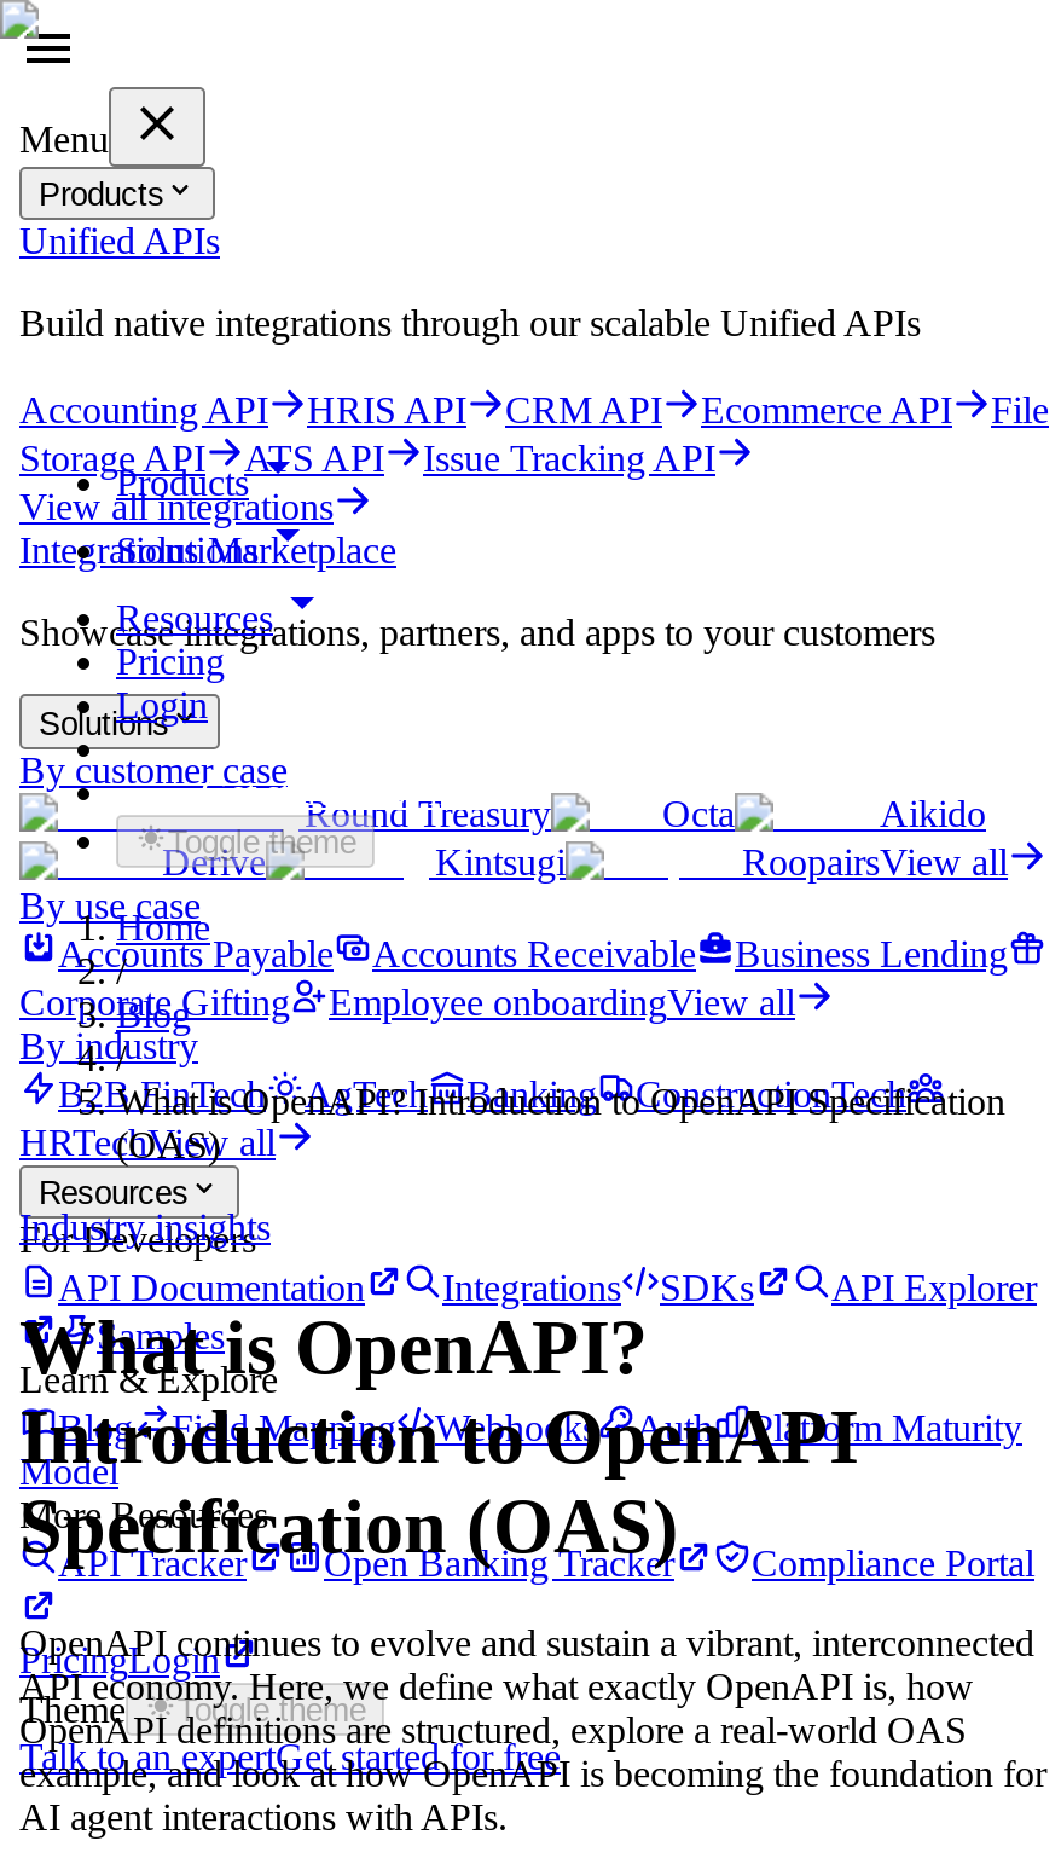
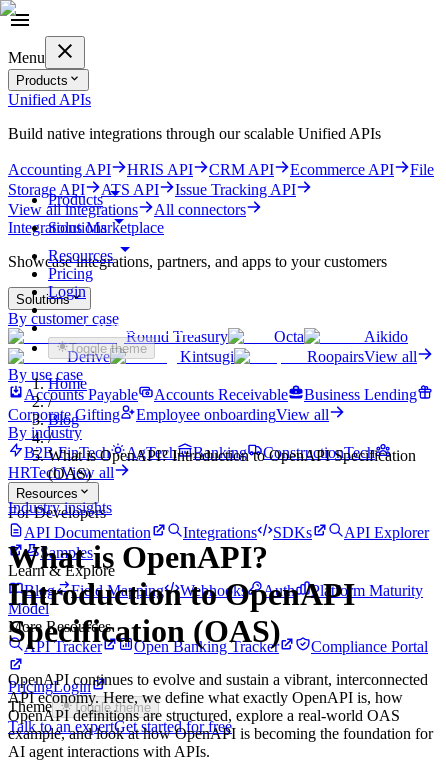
none -> [154,201,246,218] All connectors

